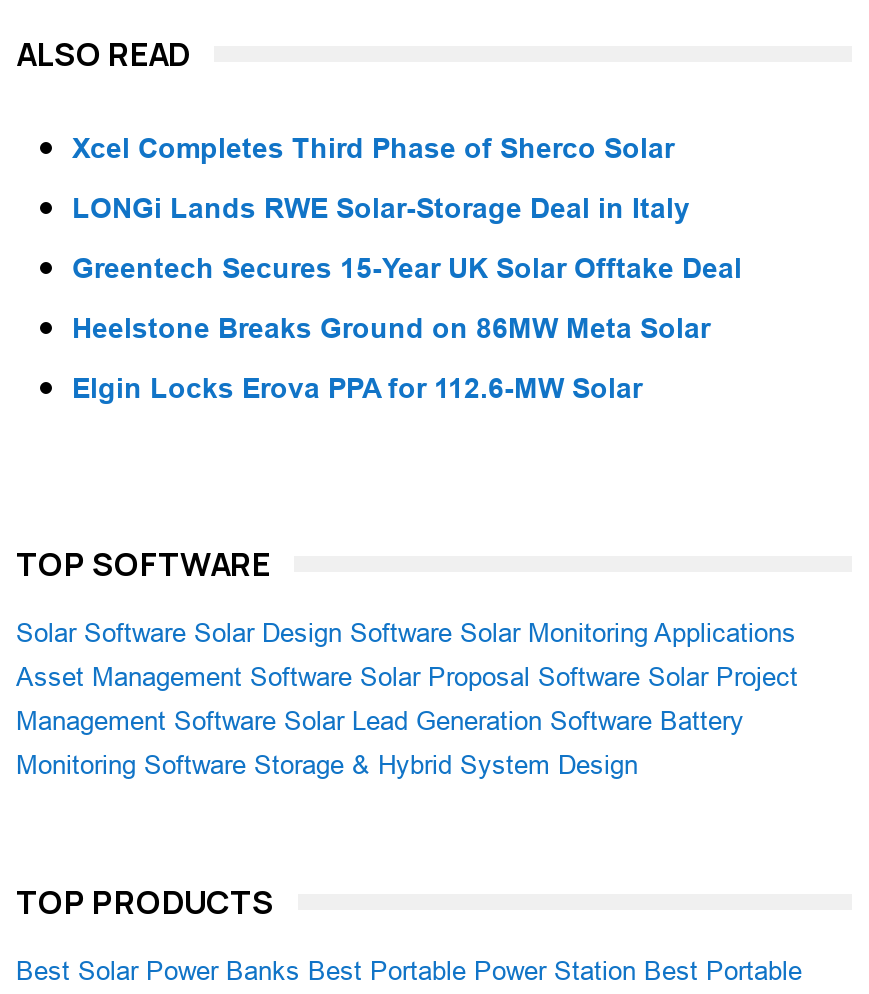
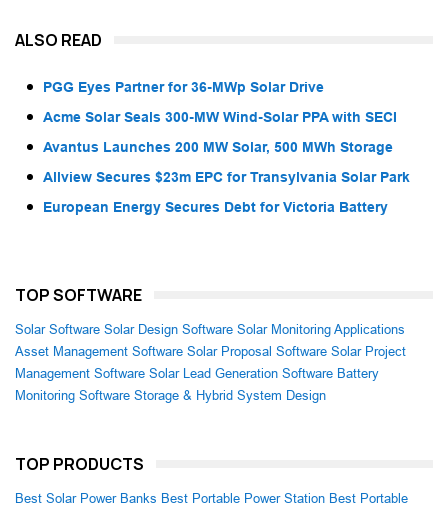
[72,132,674,164] Xcel Completes Third Phase of Sherco Solar -> [43,79,324,95] PGG Eyes Partner for 36-MWp Solar Drive
[72,192,690,224] LONGi Lands RWE Solar-Storage Deal in Italy -> [43,109,397,125] Acme Solar Seals 300-MW Wind-Solar PPA with SECI
[72,252,742,284] Greentech Secures 15-Year UK Solar Offtake Deal -> [43,139,393,155] Avantus Launches 200 MW Solar, 500 MWh Storage
[72,312,710,344] Heelstone Breaks Ground on 86MW Meta Solar -> [43,169,410,185] Allview Secures $23m EPC for Transylvania Solar Park
[72,372,642,404] Elgin Locks Erova PPA for 112.6-MW Solar -> [43,199,388,215] European Energy Secures Debt for Victoria Battery

